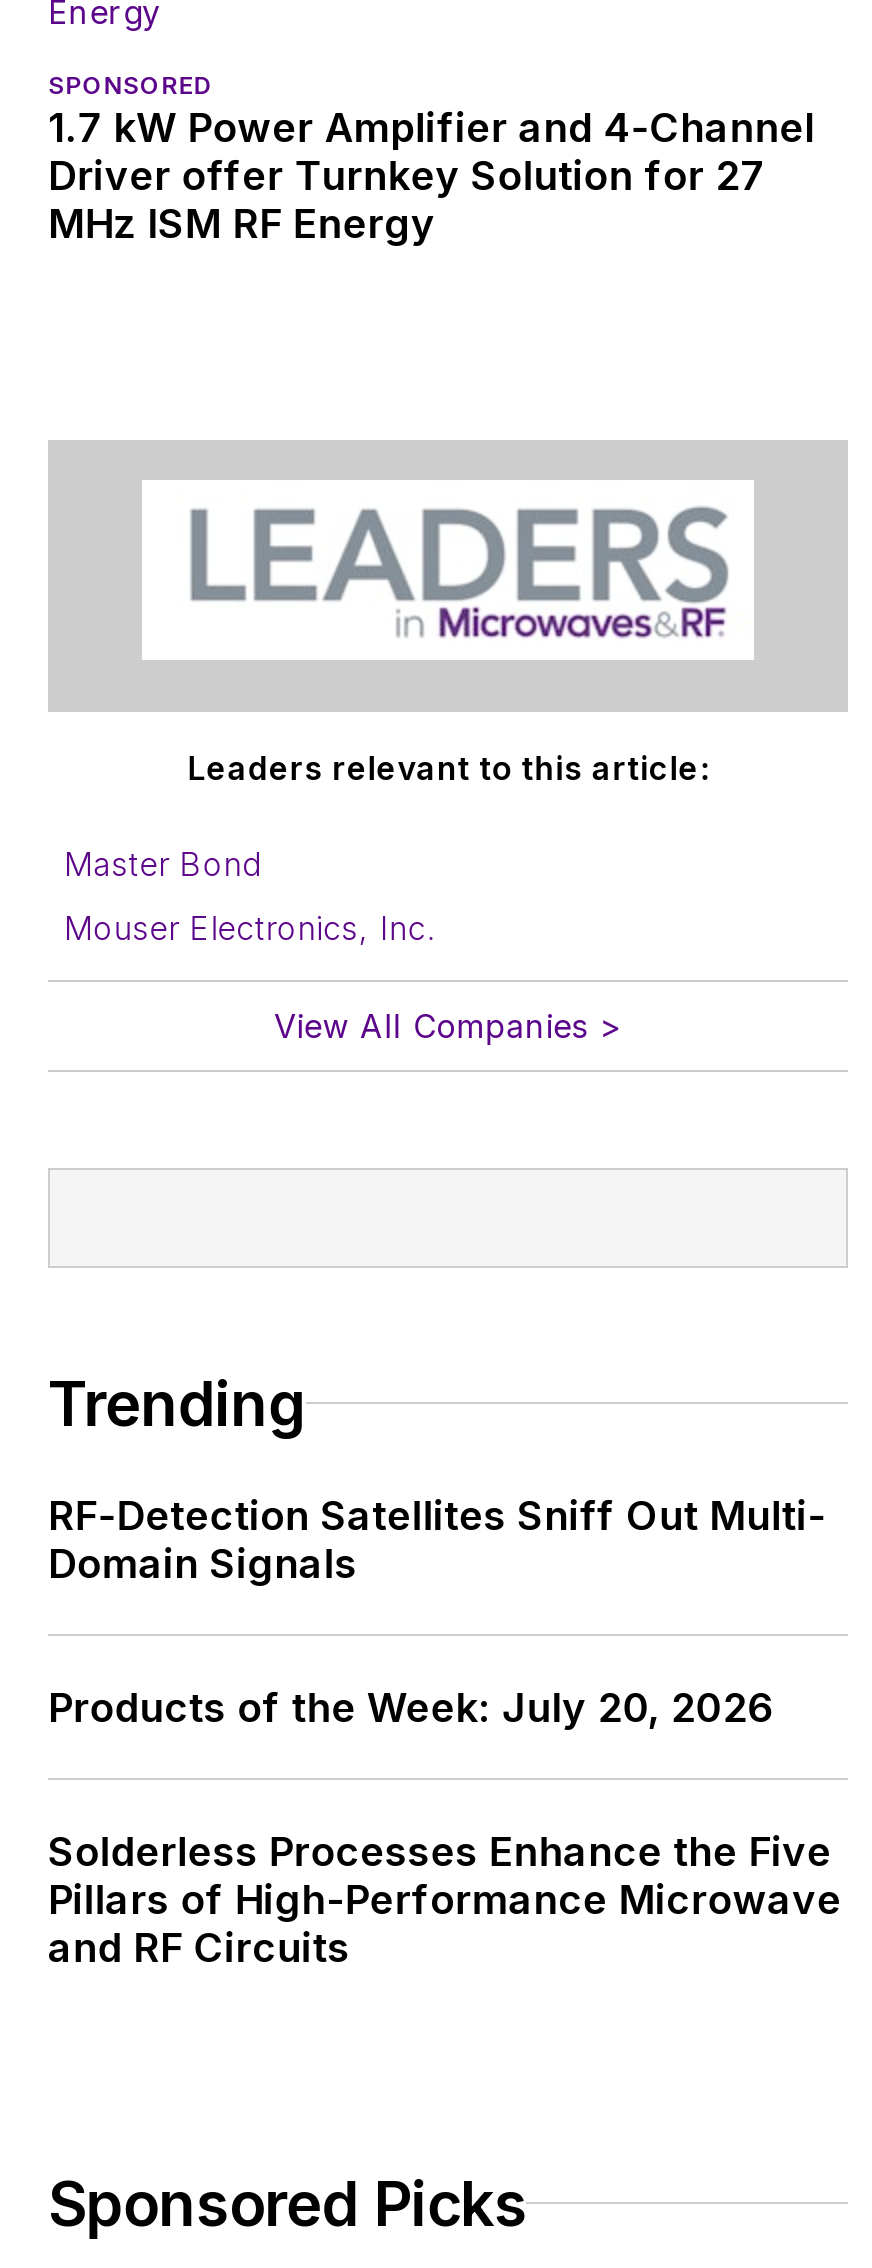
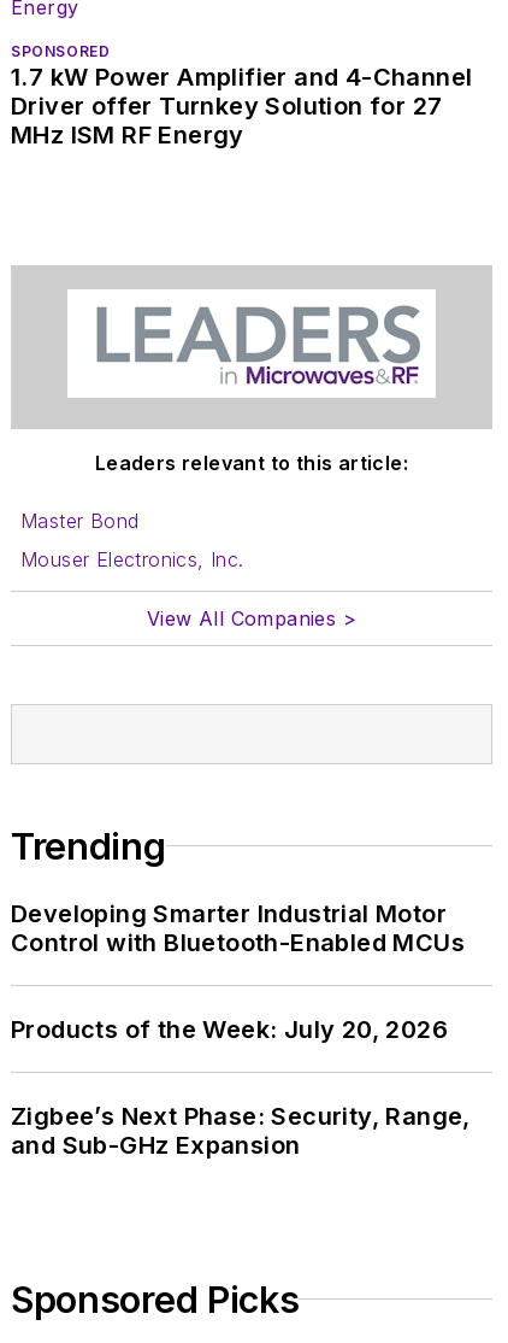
[48,1492,826,1588] RF-Detection Satellites Sniff Out Multi- | Domain Signals -> [11,899,465,957] Developing Smarter Industrial Motor | Control with Bluetooth-Enabled MCUs
[48,1828,842,1972] Solderless Processes Enhance the Five | Pillars of High-Performance Microwave | and RF Circuits -> [11,1102,470,1160] Zigbee’s Next Phase: Security, Range, | and Sub-GHz Expansion

